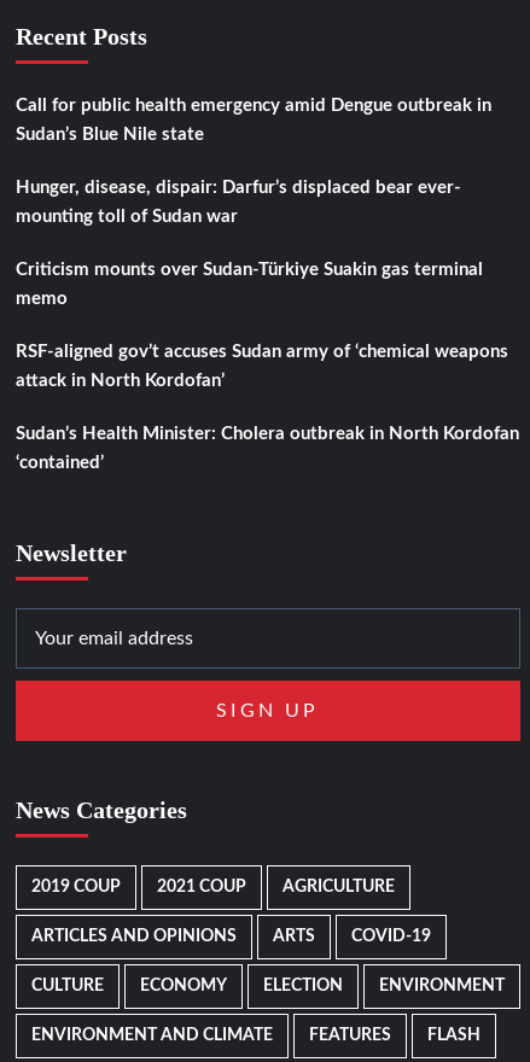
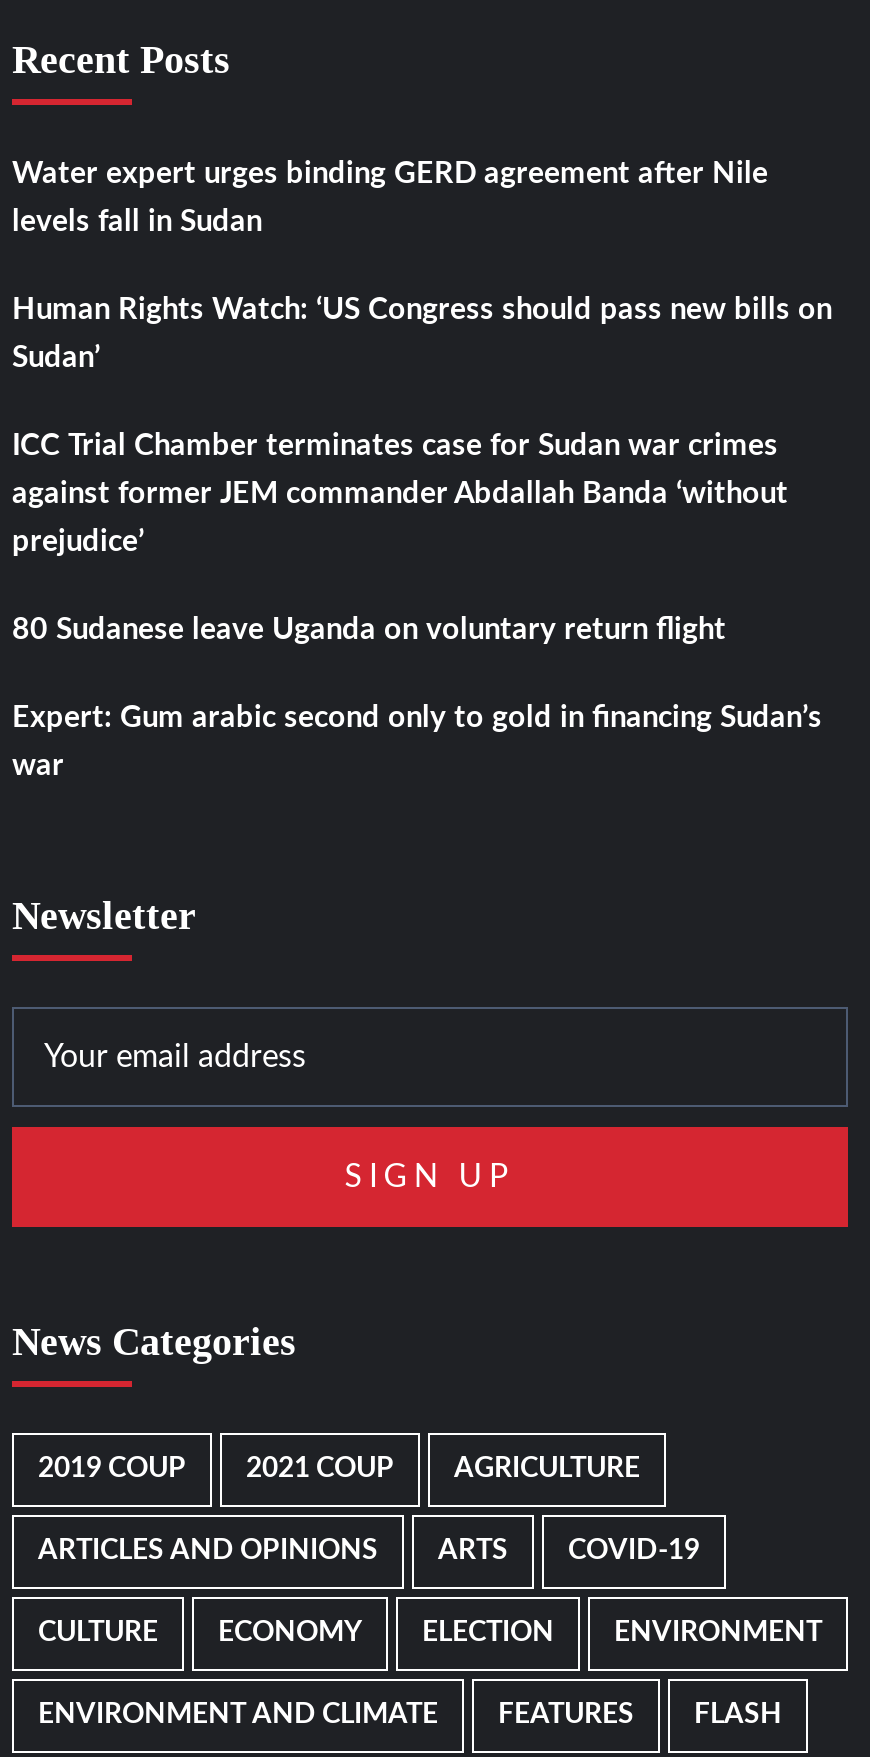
[16,97,491,115] Call for public health emergency amid Dengue outbreak in -> [12,159,768,189] Water expert urges binding GERD agreement after Nile
[16,126,204,144] Sudan’s Blue Nile state -> [12,207,262,237] levels fall in Sudan
[16,179,461,197] Hunger, disease, dispair: Darfur’s displaced bear ever- -> [12,295,832,325] Human Rights Watch: ‘US Congress should pass new bills on
[16,208,238,226] mounting toll of Sudan war -> [12,343,100,373] Sudan’
[16,261,483,279] Criticism mounts over Sudan-Türkiye Suakin gas terminal -> [12,431,778,461] ICC Trial Chamber terminates case for Sudan war crimes
[16,290,68,308] memo -> [12,479,788,509] against former JEM commander Abdallah Banda ‘without
[16,343,508,361] RSF-aligned gov’t accuses Sudan army of ‘chemical weapons -> [12,527,144,557] prejudice’
[16,372,225,390] attack in North Kordofan’ -> [12,615,726,645] 80 Sudanese leave Uganda on voluntary return flight
[16,425,519,443] Sudan’s Health Minister: Cholera outbreak in North Kordofan -> [12,703,822,733] Expert: Gum arabic second only to gold in financing Sudan’s
[16,454,104,472] ‘contained’ -> [12,751,64,781] war

